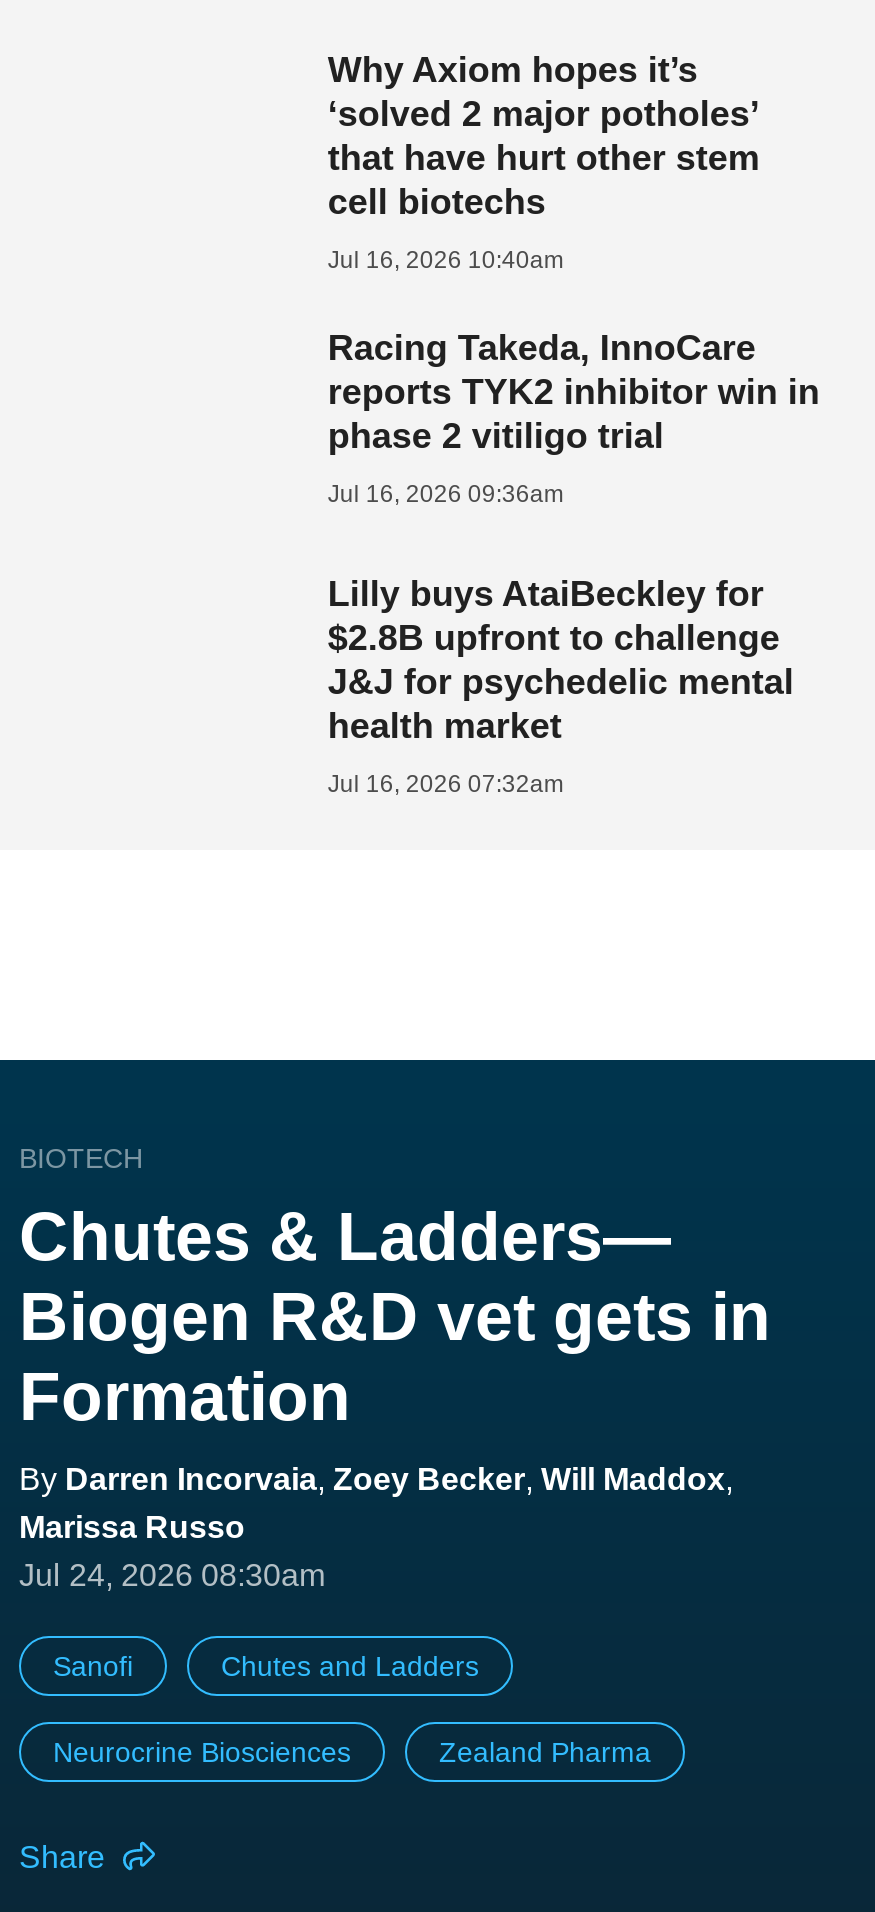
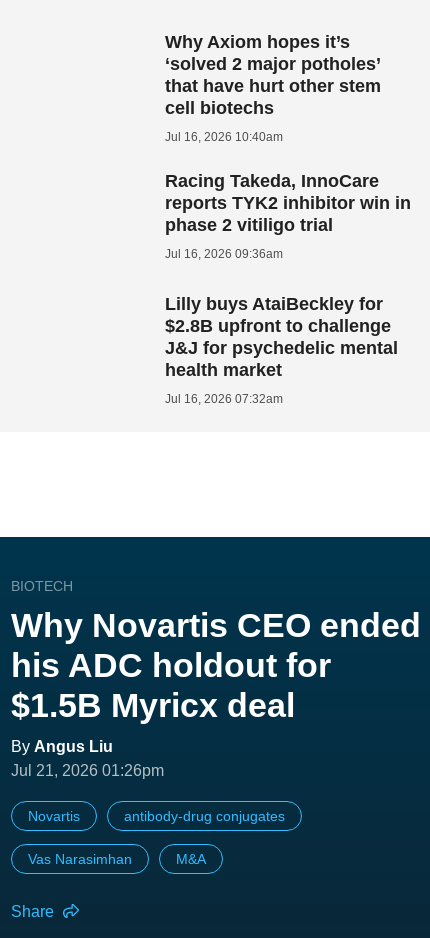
[19,1197,771,1591] Chutes & Ladders— | Biogen R&D vet gets in | Formation | By Darren Incorvaia, Zoey Becker, Will Maddox, | Marissa Russo | Jul 24, 2026 08:30am -> [11,606,421,779] Why Novartis CEO ended | his ADC holdout for | $1.5B Myricx deal | By Angus Liu | Jul 21, 2026 01:26pm
[53,1649,479,1681] Sanofi | Chutes and Ladders -> [28,808,285,824] Novartis | antibody-drug conjugates
[53,1735,651,1767] Neurocrine Biosciences | Zealand Pharma -> [28,851,206,867] Vas Narasimhan | M&A

